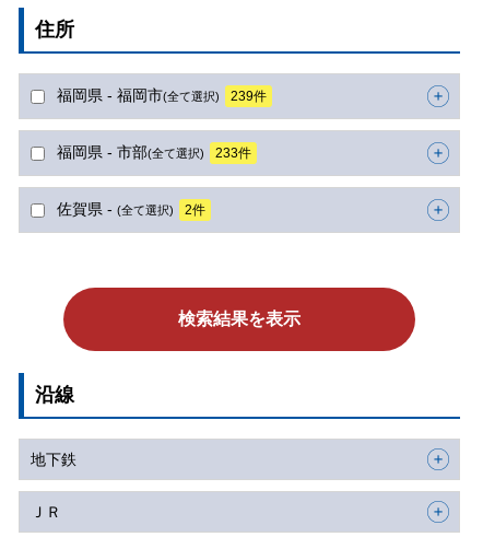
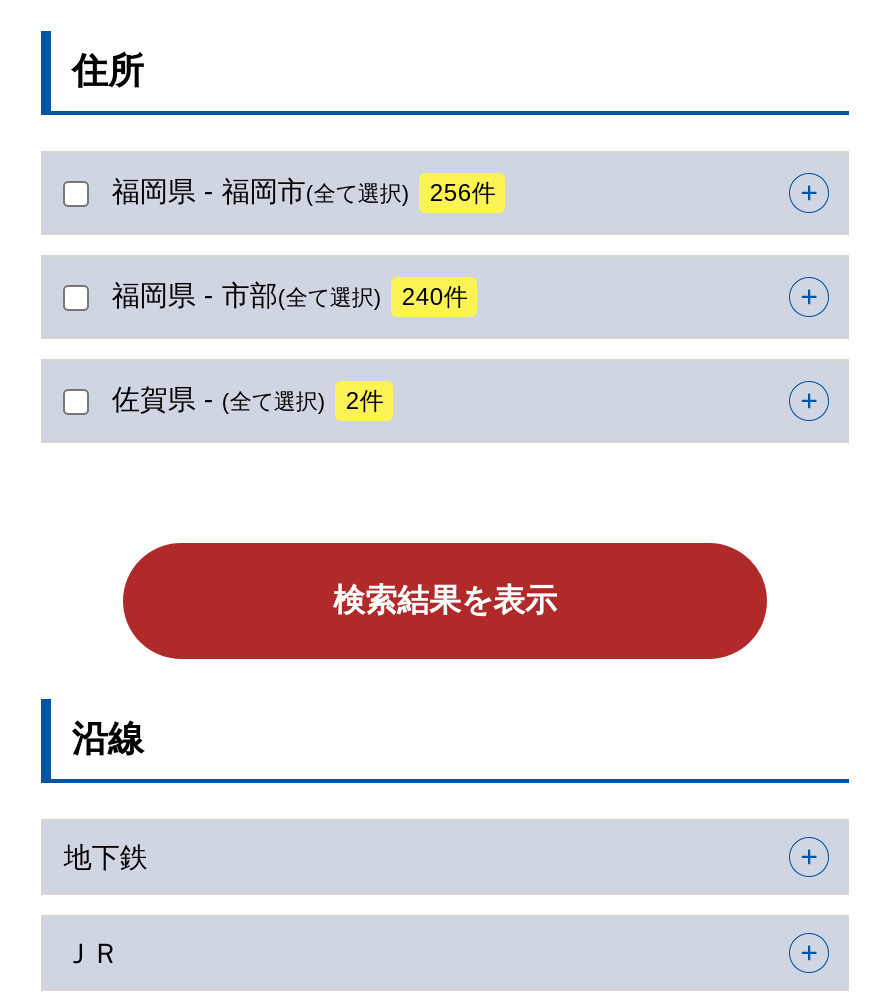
[53,86,267,104] 福岡県 - 福岡市(全て選択) 239件 -> [104,175,496,207] 福岡県 - 福岡市(全て選択) 256件
[53,143,252,161] 福岡県 - 市部(全て選択) 233件 -> [104,279,468,311] 福岡県 - 市部(全て選択) 240件

